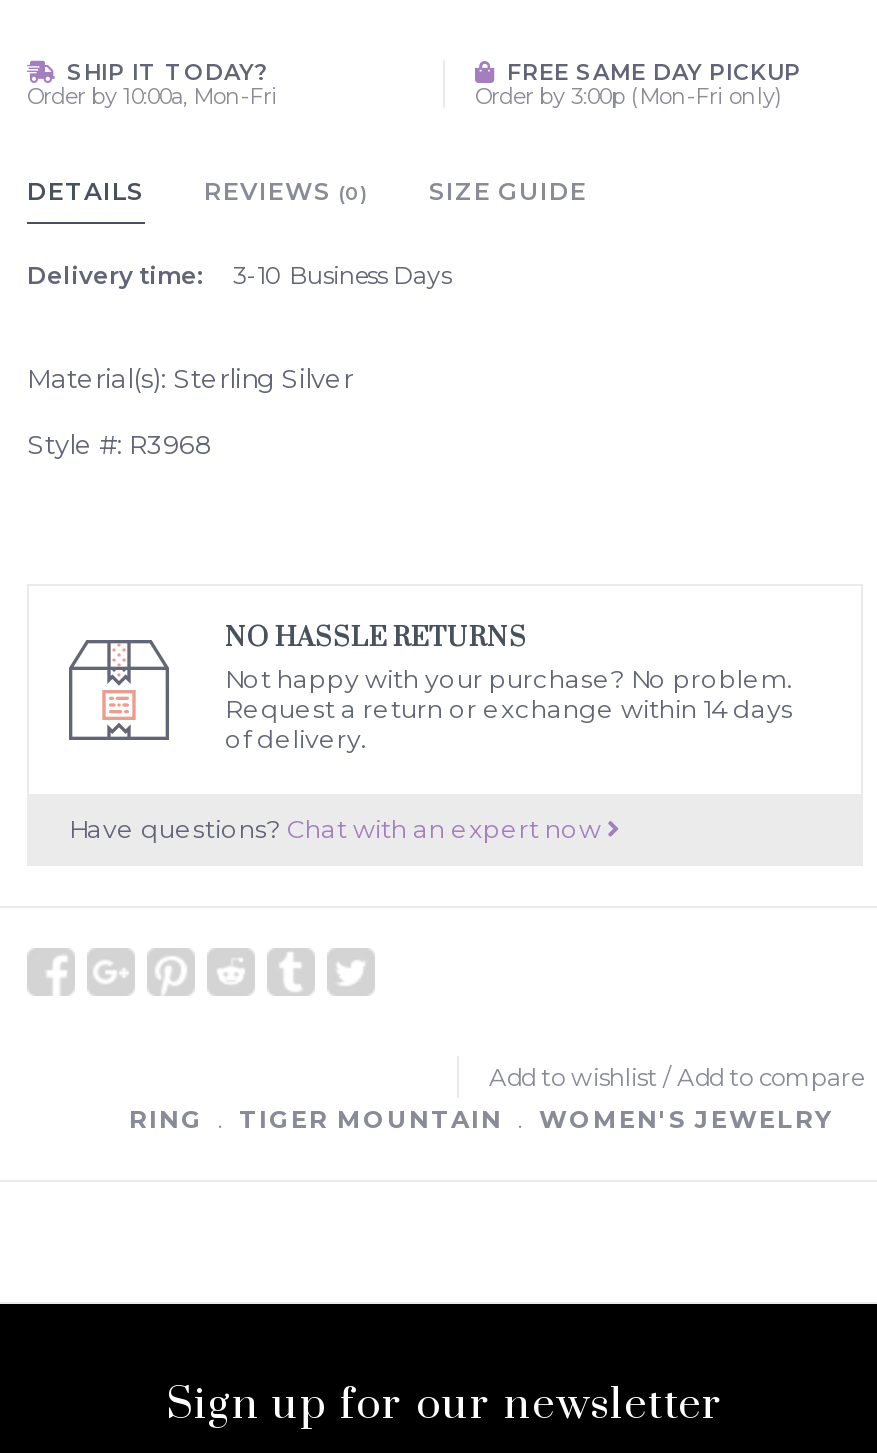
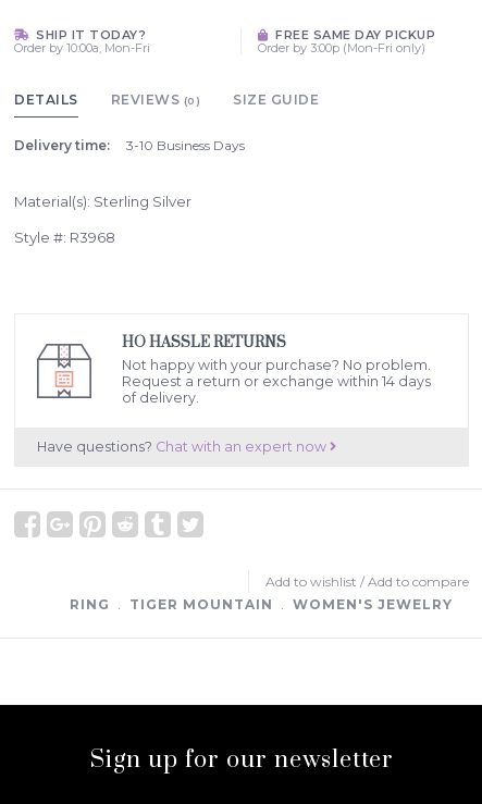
[225,622,527,656] NO HASSLE RETURNS -> [122,334,286,353] HO HASSLE RETURNS

